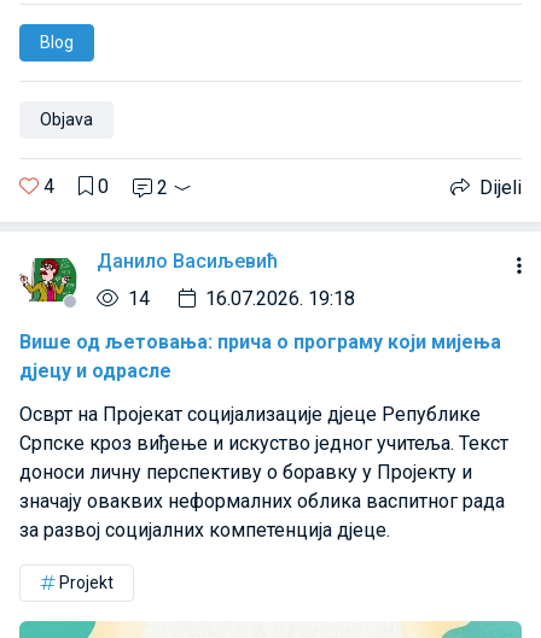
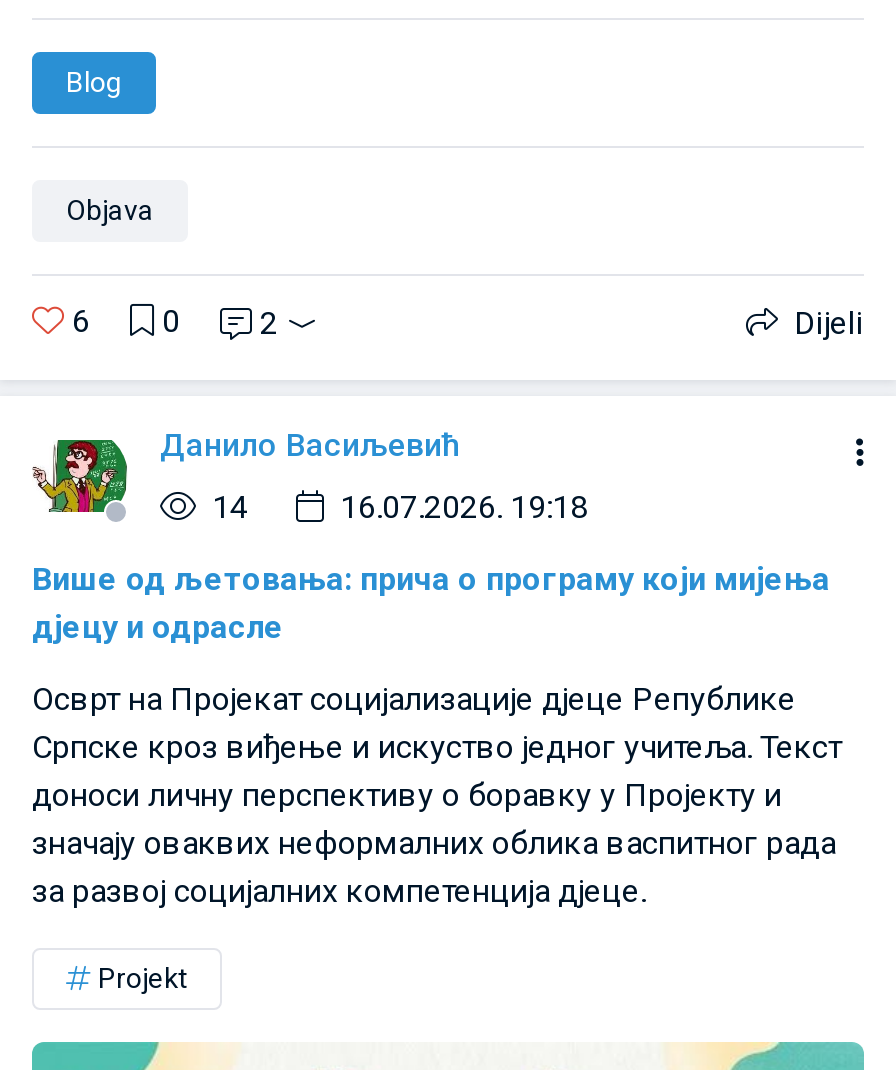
[43,175,109,198] 4 0 -> [72,303,180,341] 6 0

